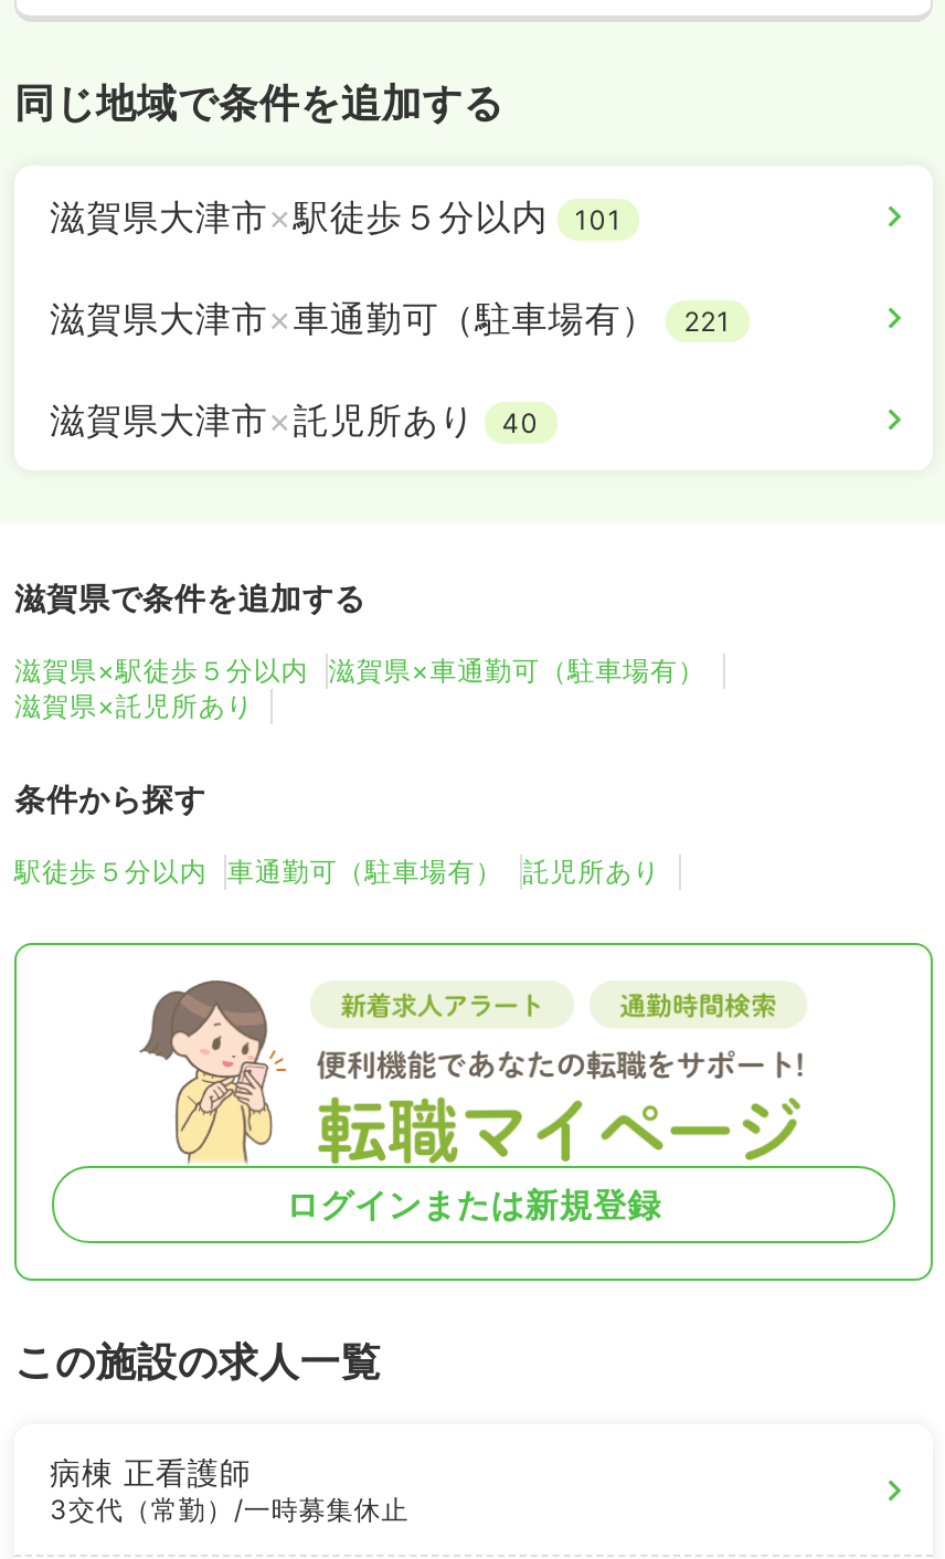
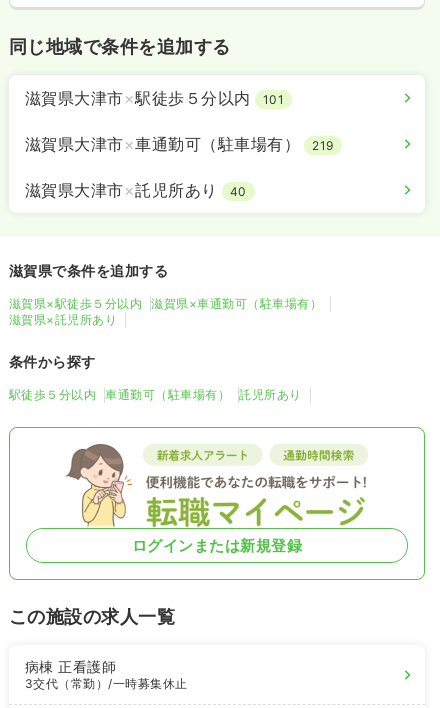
[50,297,731,341] 滋賀県大津市×車通勤可（駐車場有） 221 -> [25,134,334,154] 滋賀県大津市×車通勤可（駐車場有） 219

